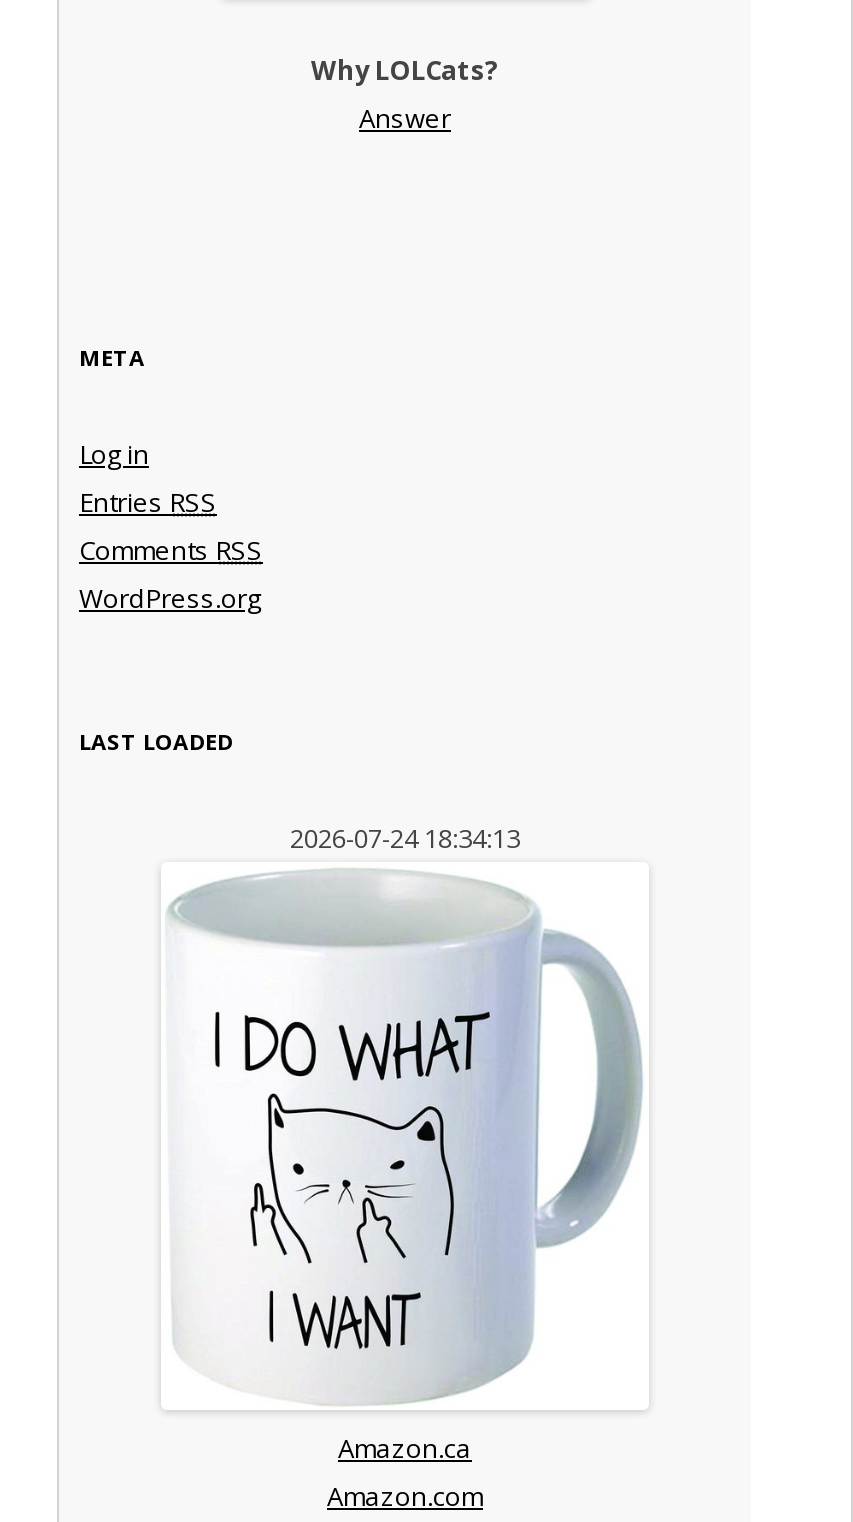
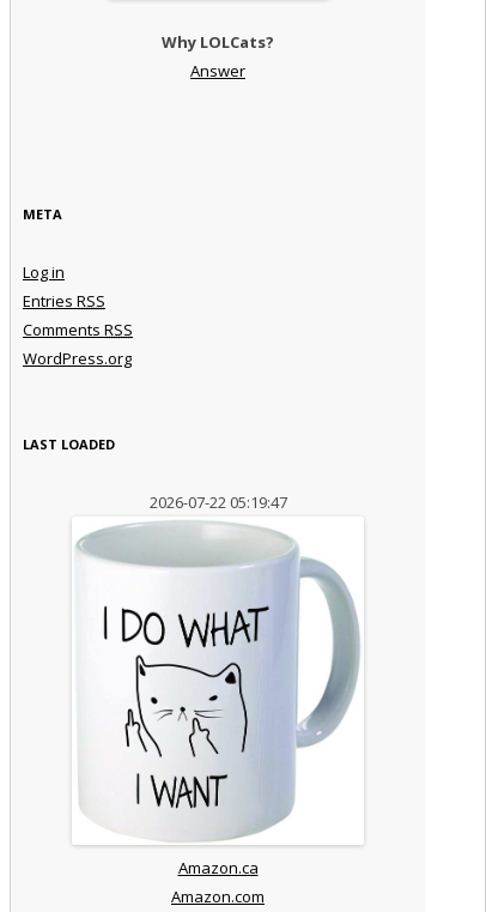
[290,819,520,855] 2026-07-24 18:34:13 -> [149,491,287,513] 2026-07-22 05:19:47

